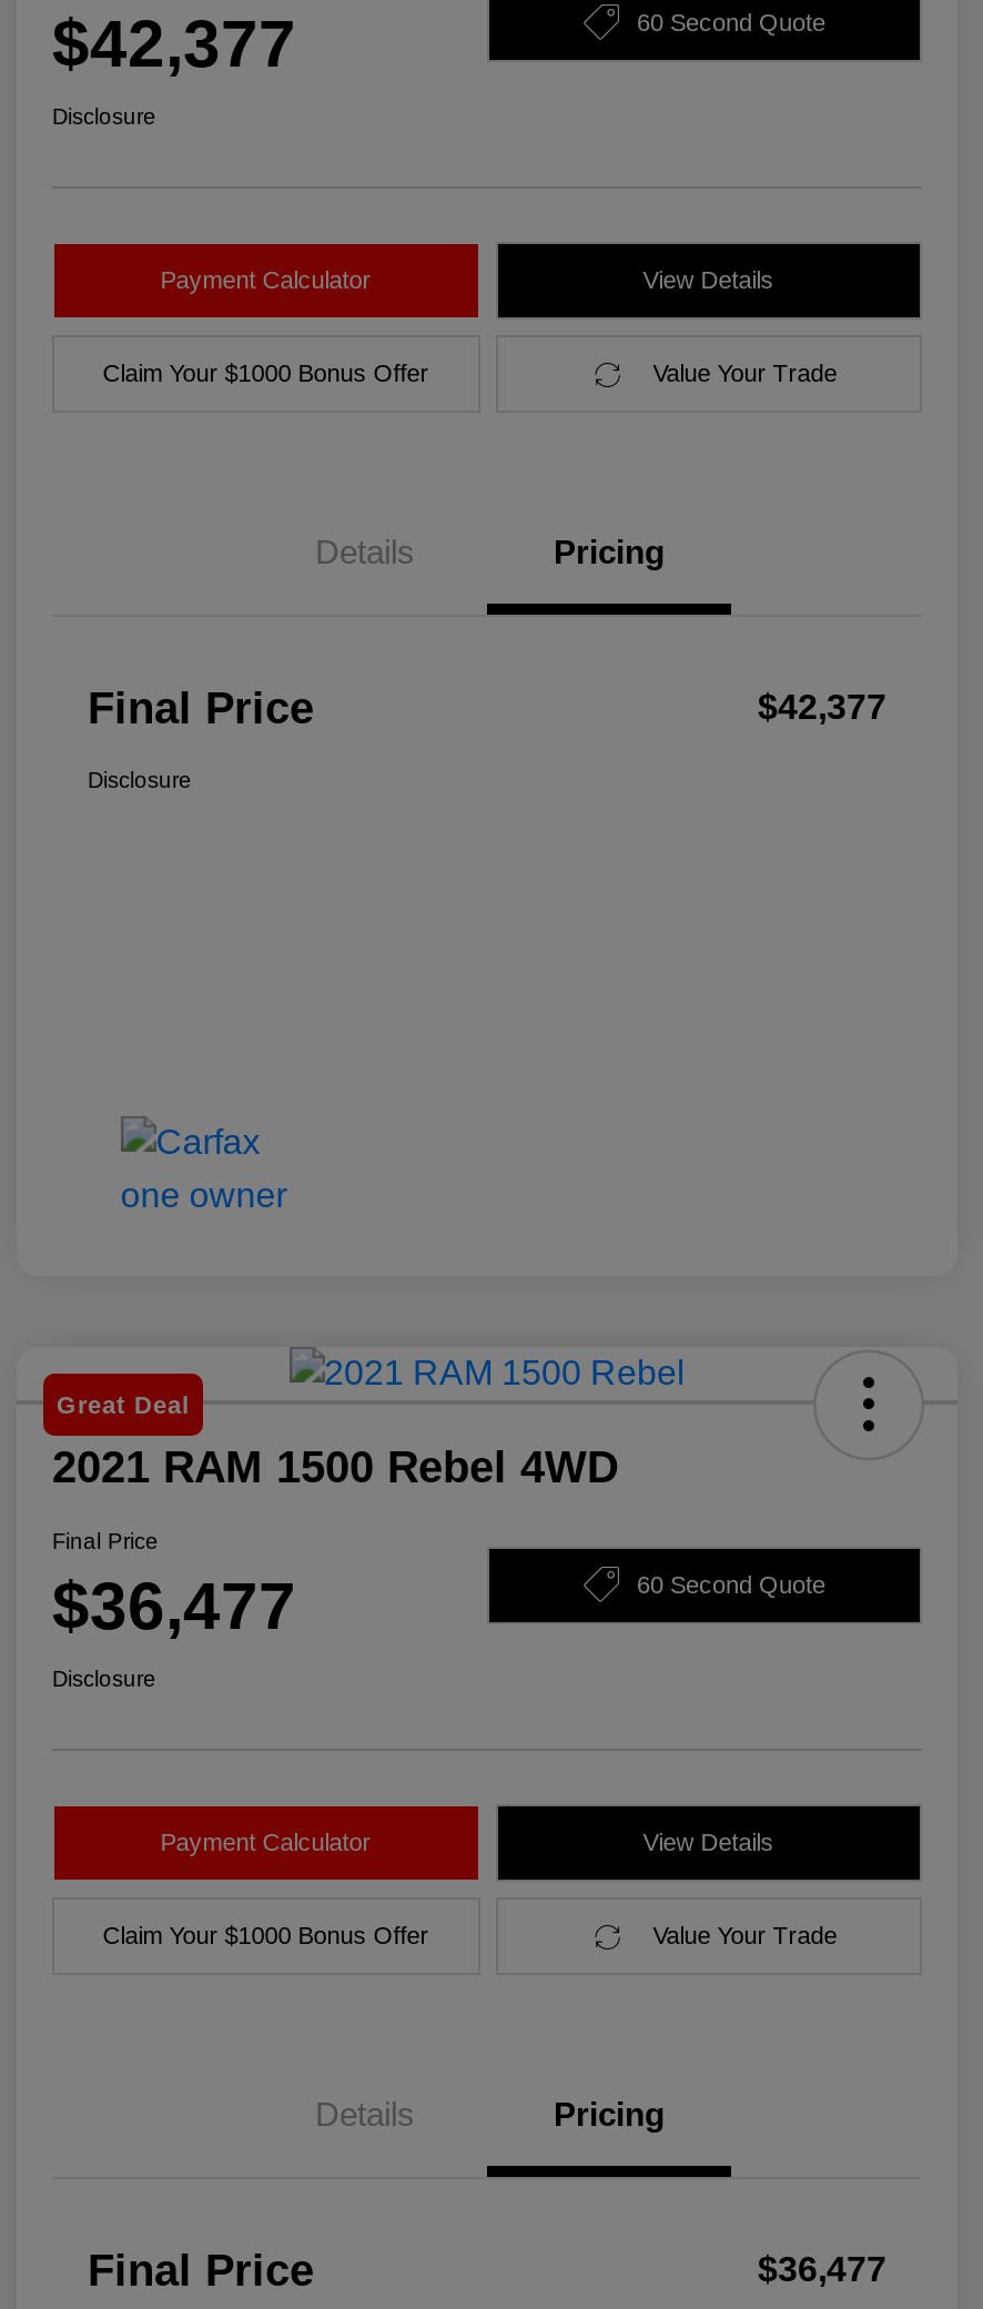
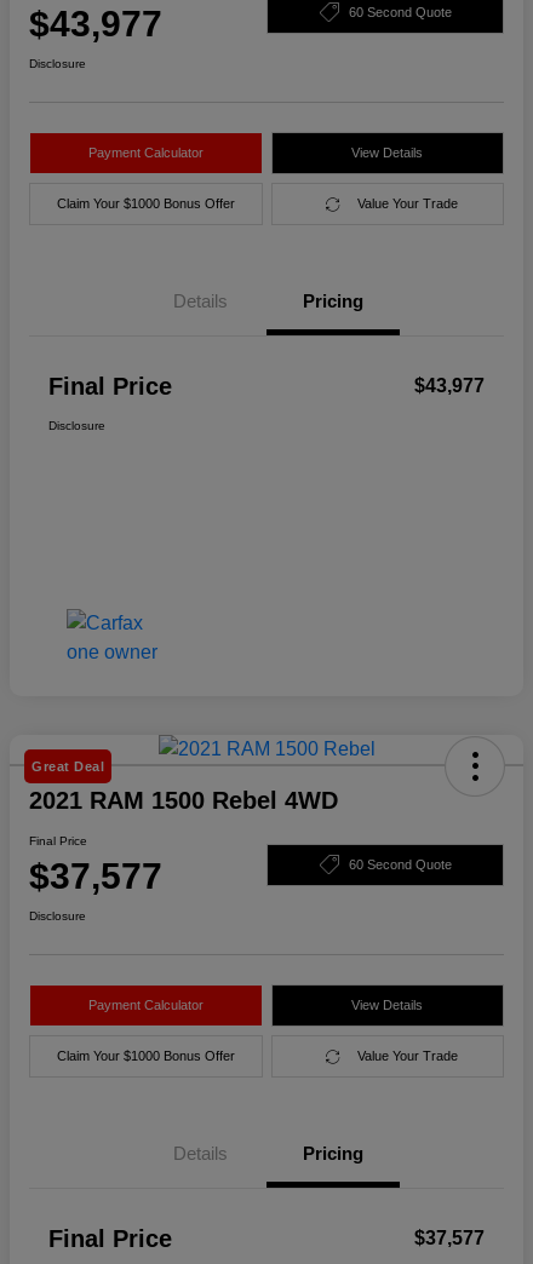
[52,7,296,80] $42,377 -> [29,4,162,44] $43,977
[758,688,886,726] $42,377 -> [414,376,485,396] $43,977
[52,1569,296,1643] $36,477 -> [29,856,162,896] $37,577
[758,2251,886,2288] $36,477 -> [414,1228,485,1249] $37,577

